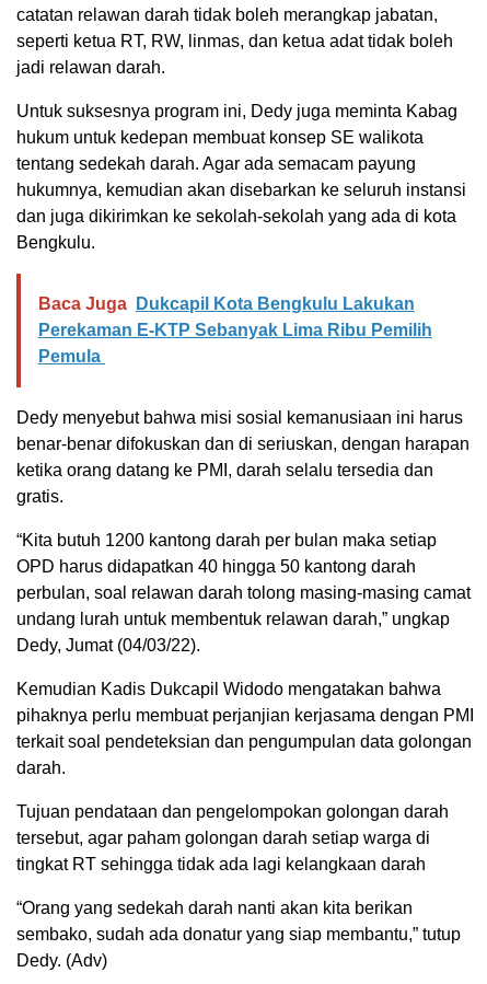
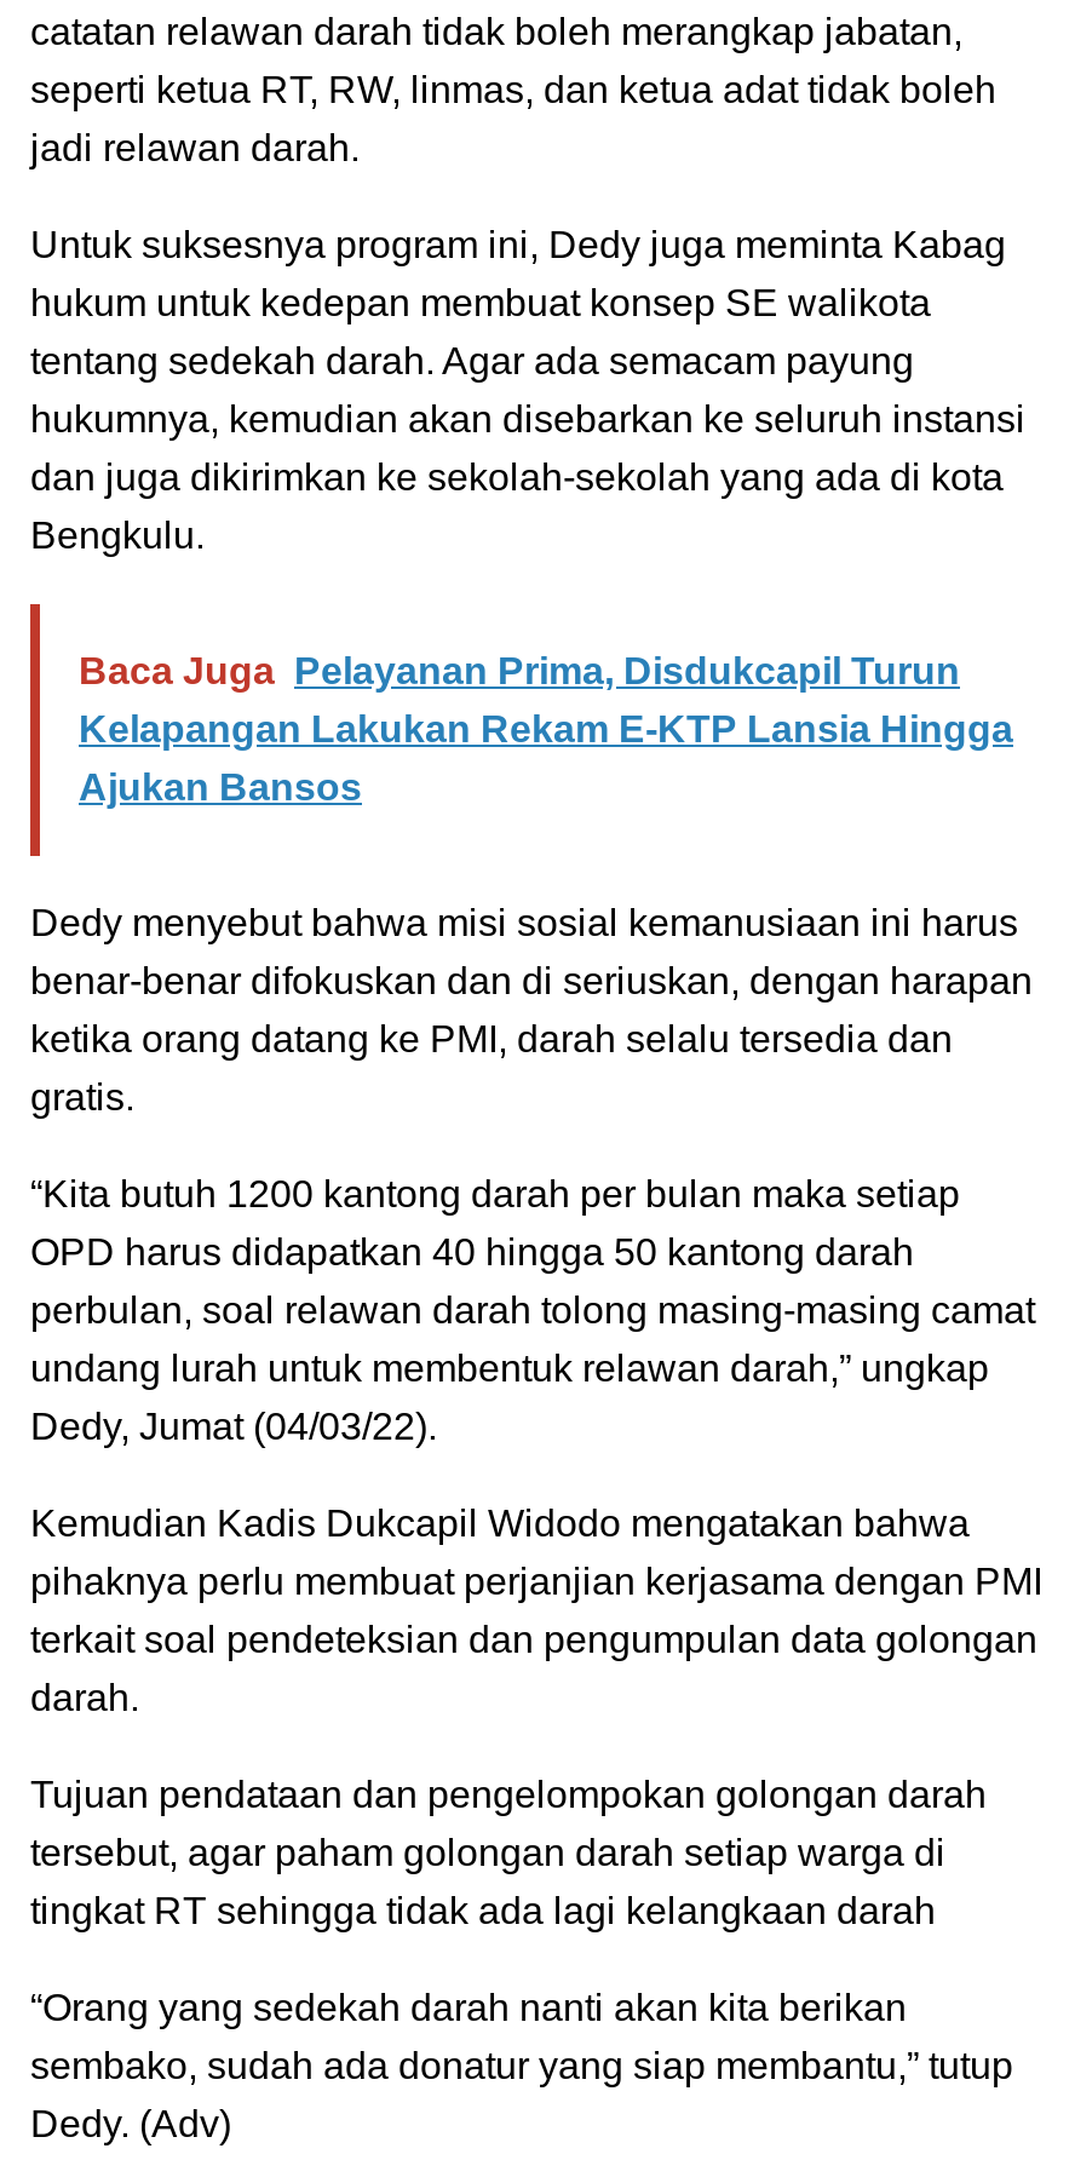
[38,295,432,366] Baca Juga Dukcapil Kota Bengkulu Lakukan | Perekaman E-KTP Sebanyak Lima Ribu Pemilih | Pemula -> [79,651,1013,809] Baca Juga Pelayanan Prima, Disdukcapil Turun | Kelapangan Lakukan Rekam E-KTP Lansia Hingga | Ajukan Bansos

